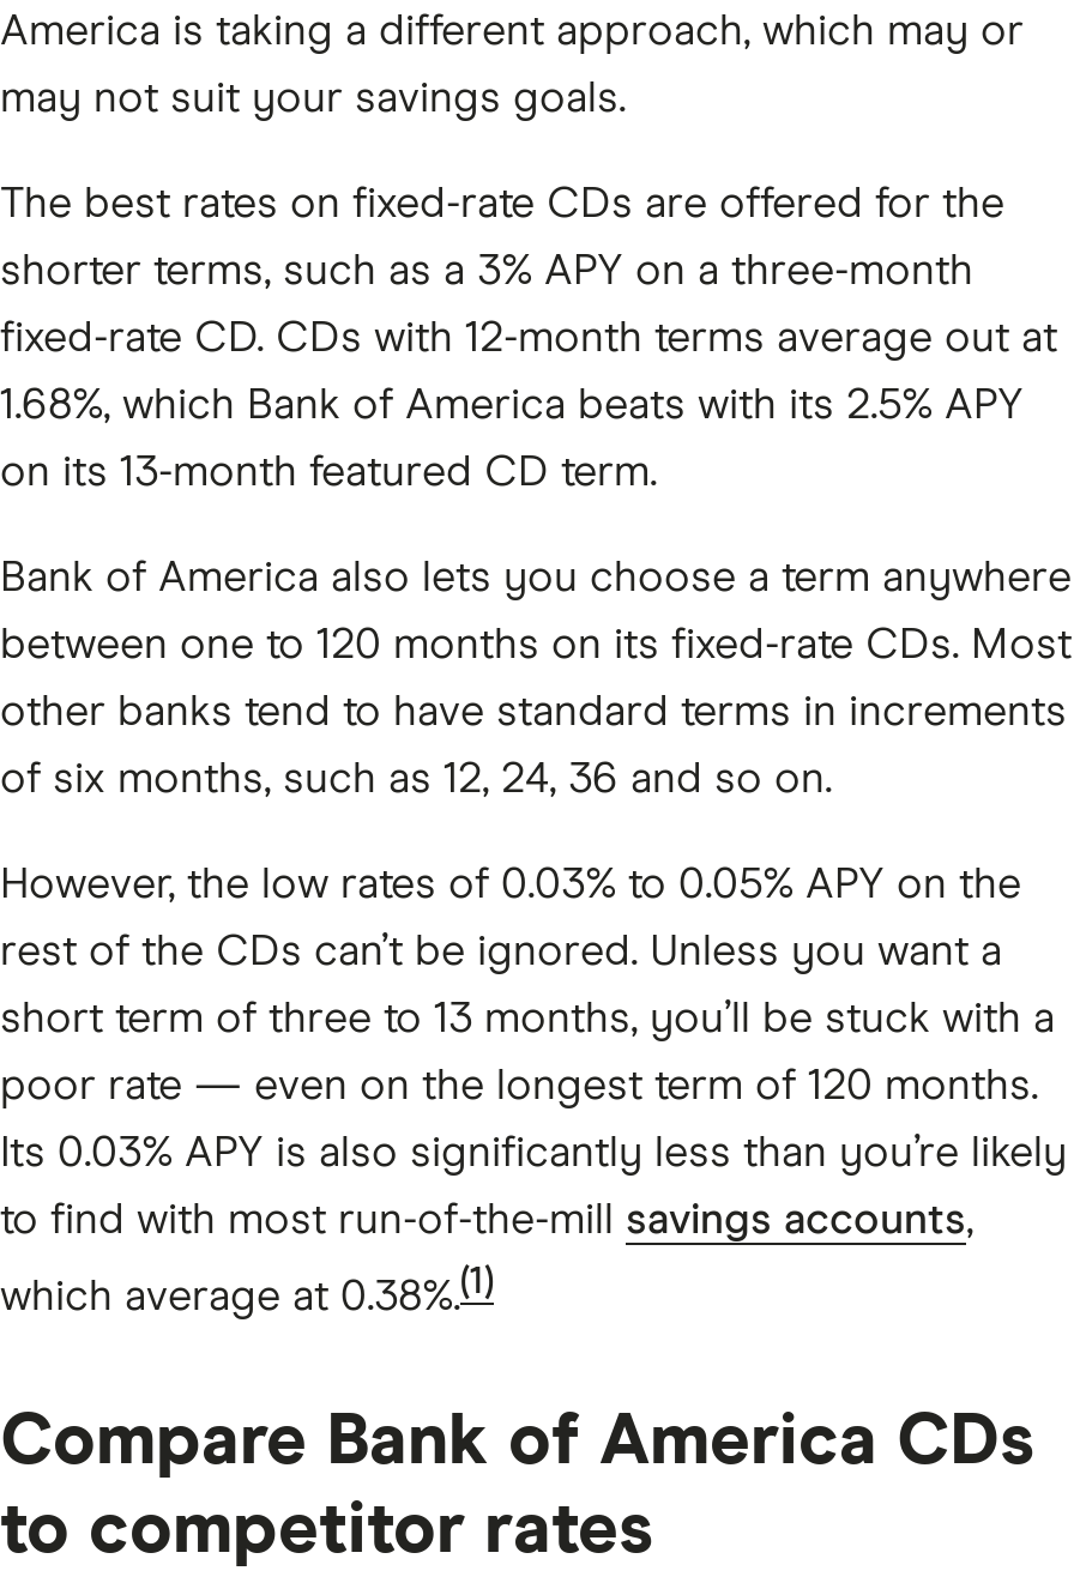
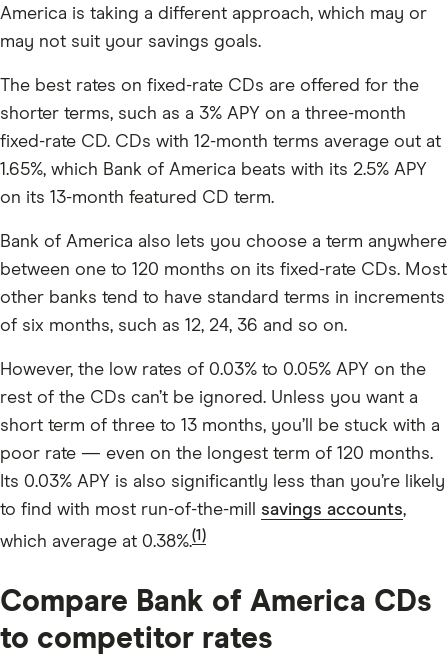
[0,386,1024,429] 1.68%, which Bank of America beats with its 2.5% APY -> [0,161,427,179] 1.65%, which Bank of America beats with its 2.5% APY

